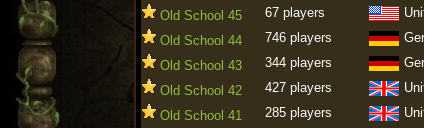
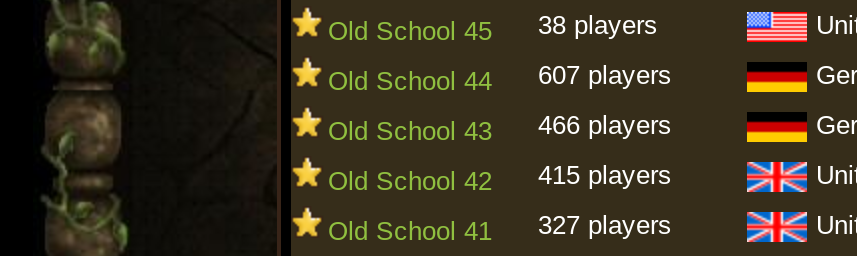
[159,5,324,23] Old School 45 67 players -> [328,10,658,46] Old School 45 38 players
[159,30,331,48] Old School 44 746 players -> [328,60,672,96] Old School 44 607 players
[159,55,331,73] Old School 43 344 players -> [328,110,672,146] Old School 43 466 players
[159,80,331,98] Old School 42 427 players -> [328,160,672,196] Old School 42 415 players
[159,105,331,123] Old School 41 285 players -> [328,210,672,246] Old School 41 327 players

